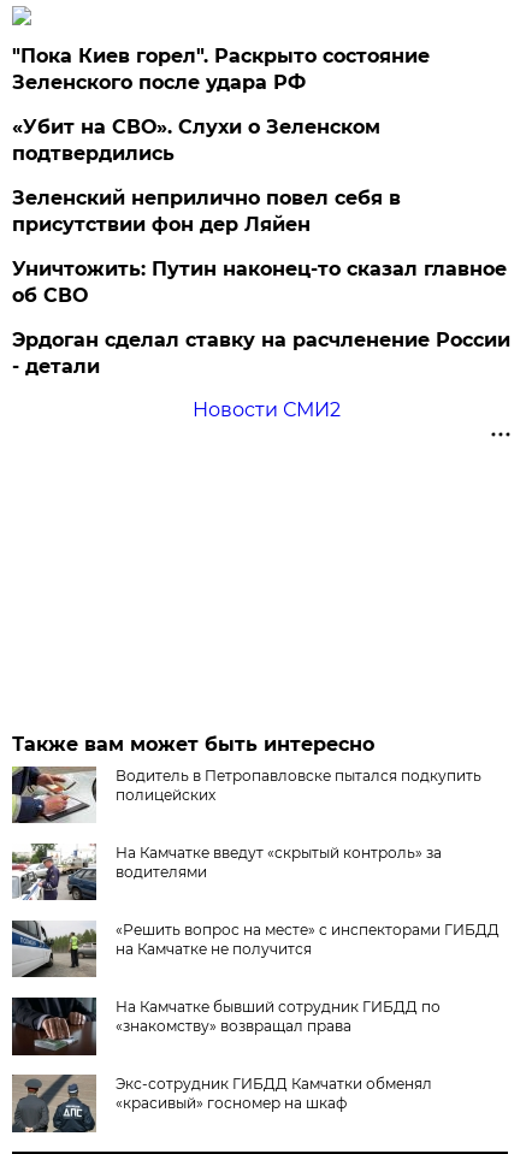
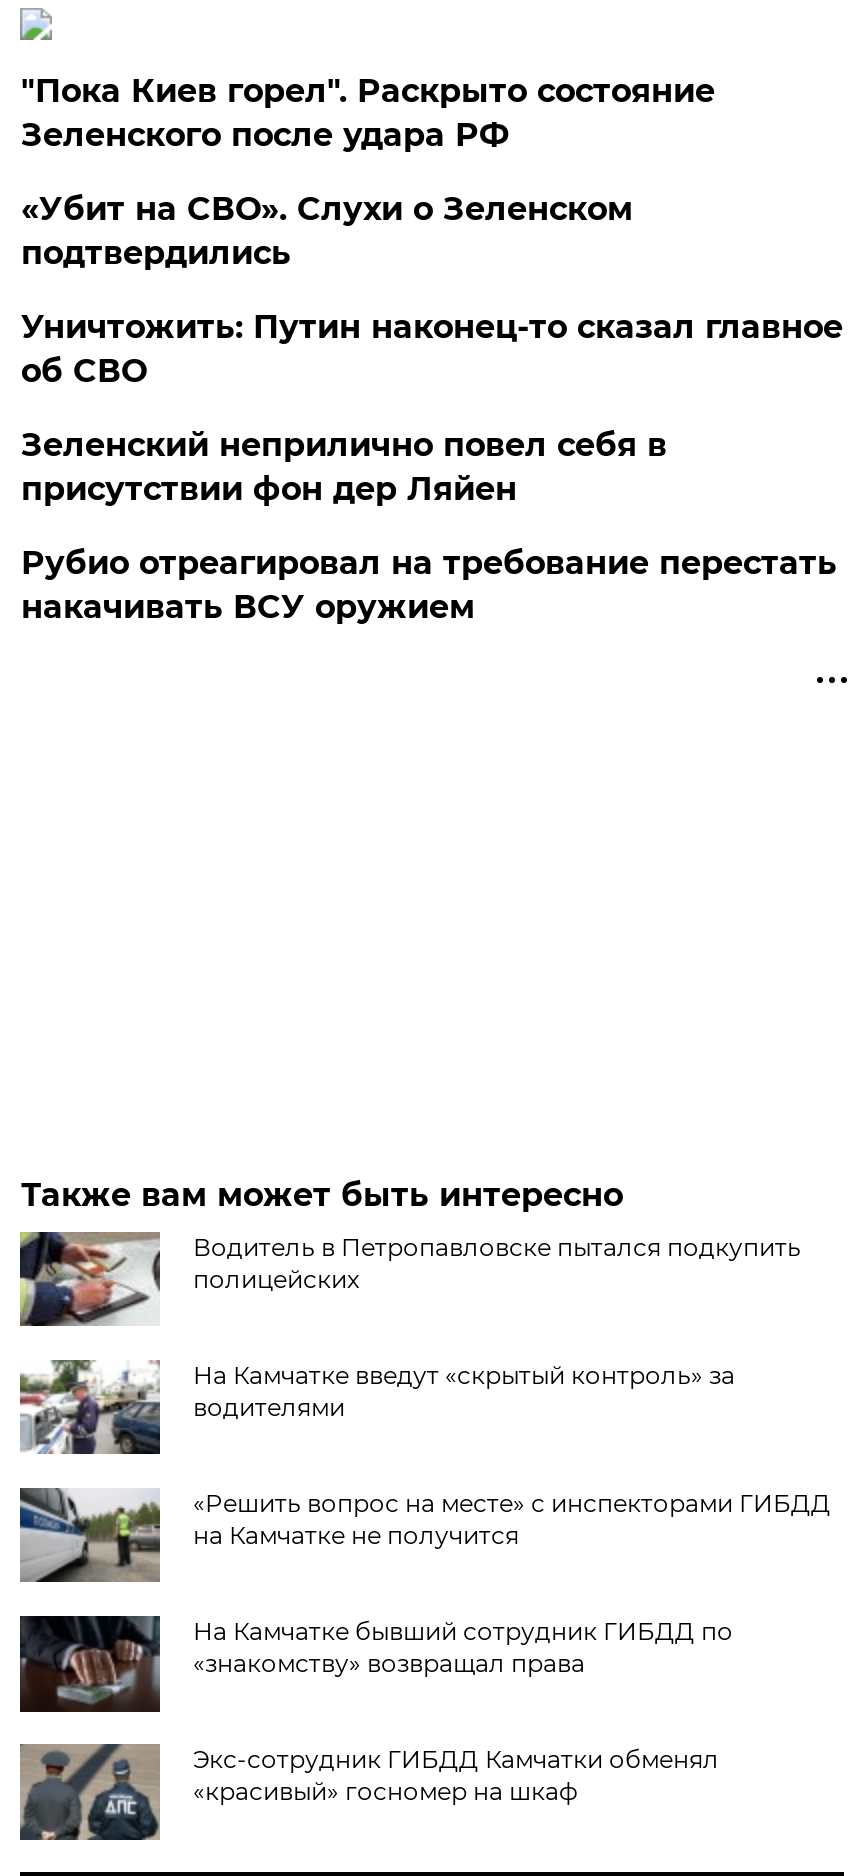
moved [13,186,401,236] -> [21,426,667,508]: Зеленский неприлично повел cебя в | присутствии фон дер Ляйен
moved [13,257,507,307] -> [21,308,843,390]: Уничтожить: Путин наконец-то сказал главное | об СВО
[13,328,511,421] Эрдоган сделал ставку на расчленение России | - детали | Новости СМИ2 -> [21,544,837,626] Рубио отреагировал на требование перестать | накачивать ВСУ оружием

